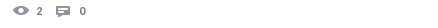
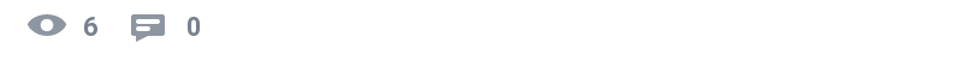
[36,5,42,18] 2 -> [83,12,97,43] 6

